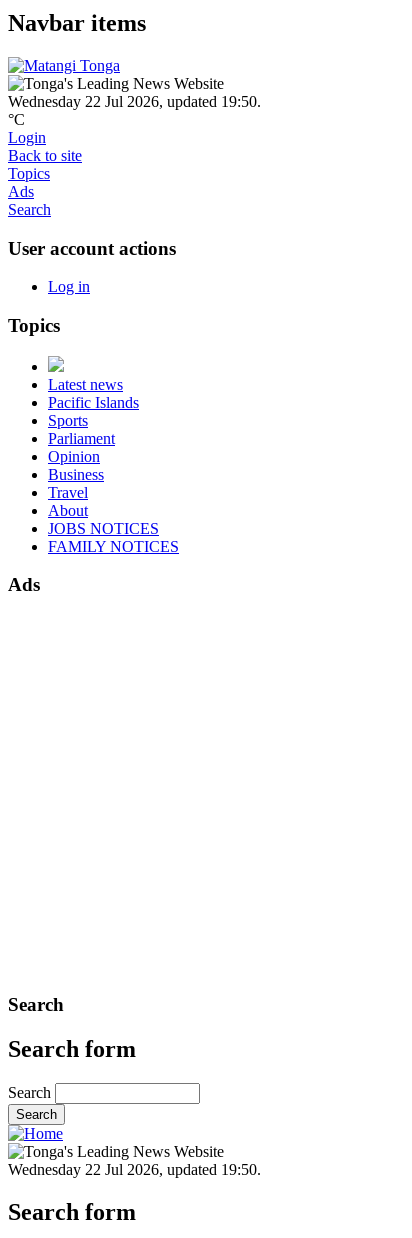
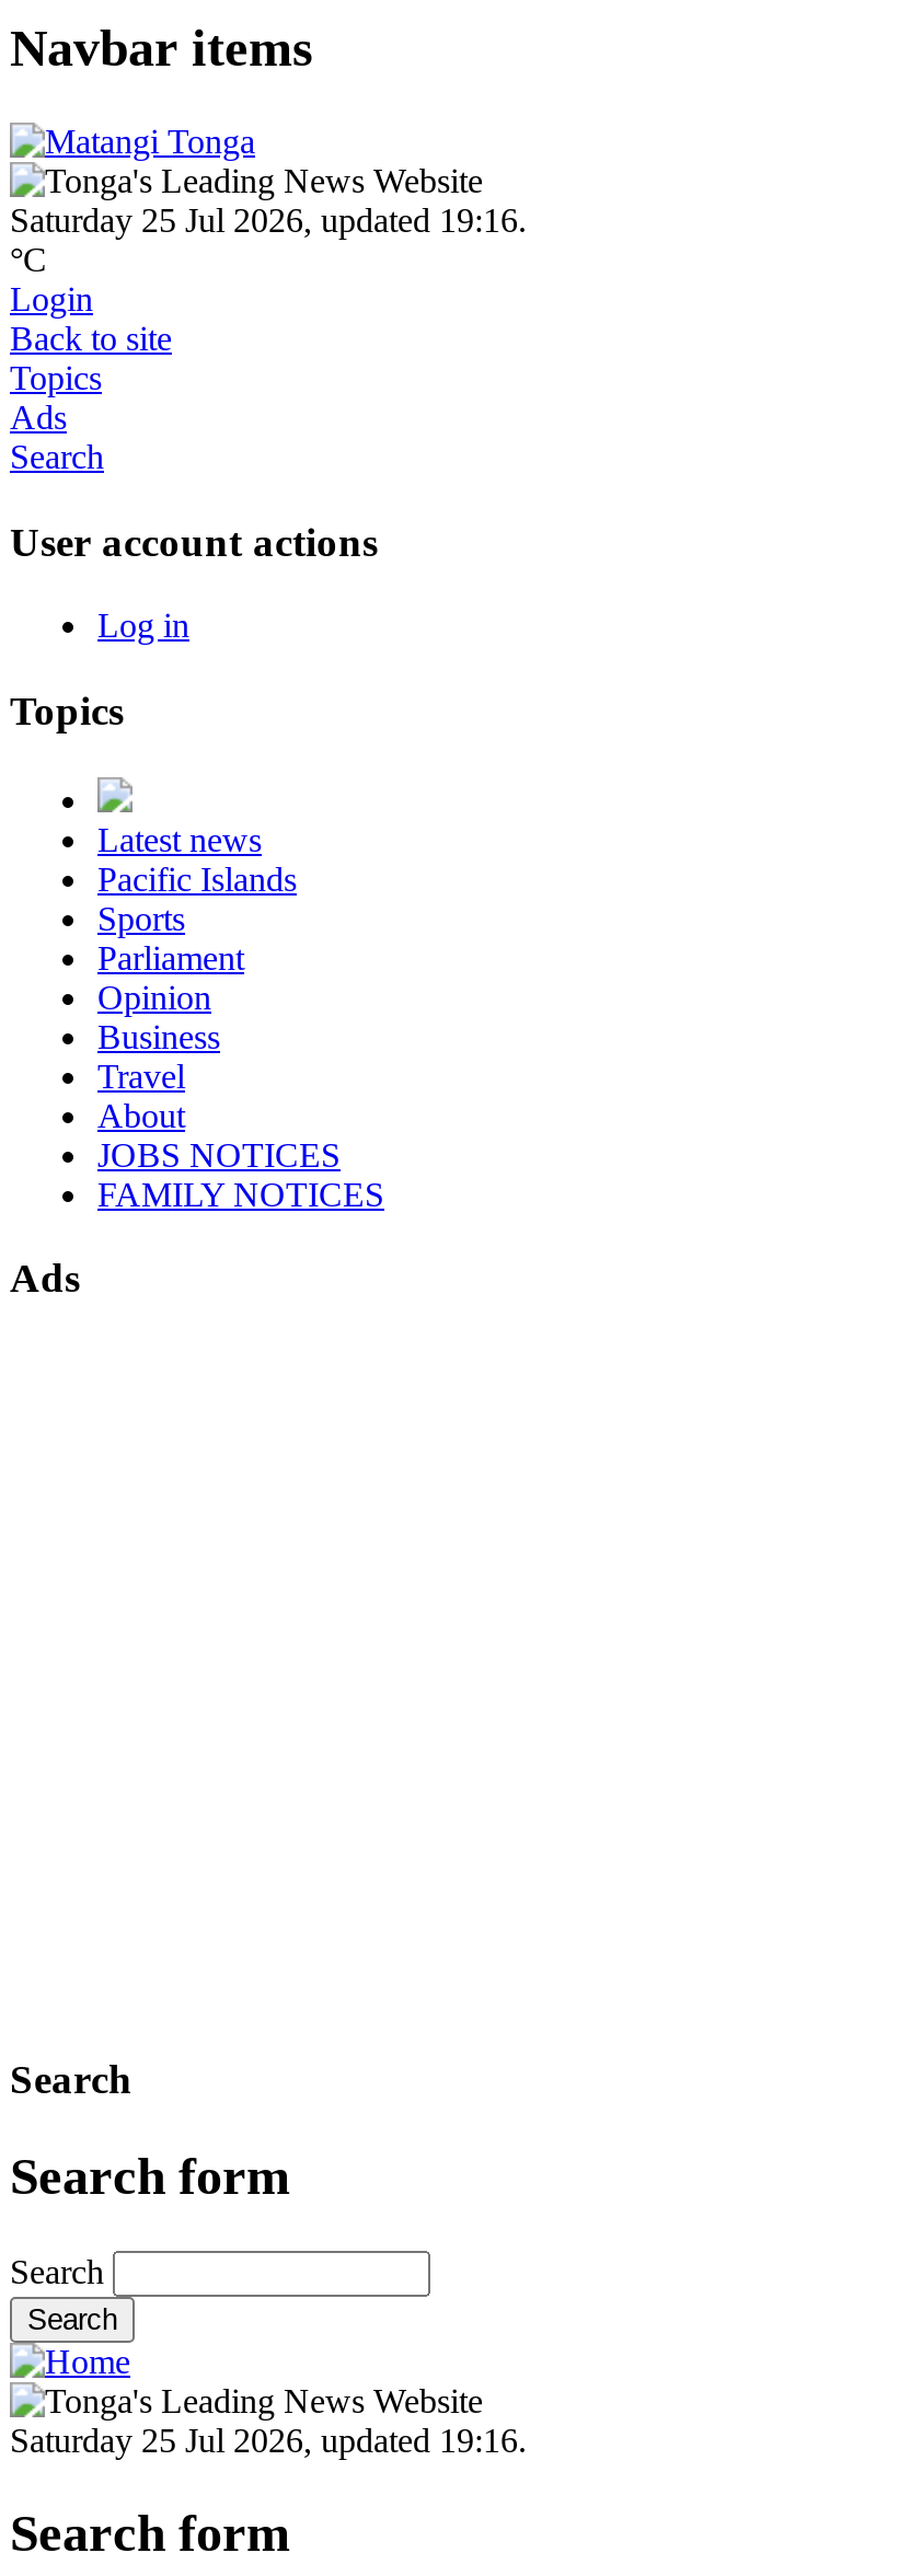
[8,93,261,110] Wednesday 22 Jul 2026, updated 19:50. -> [10,201,527,238] Saturday 25 Jul 2026, updated 19:16.
[8,1161,261,1178] Wednesday 22 Jul 2026, updated 19:50. -> [10,2421,527,2458] Saturday 25 Jul 2026, updated 19:16.

